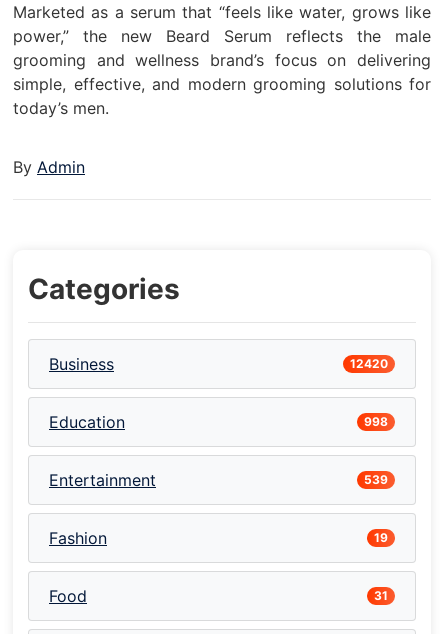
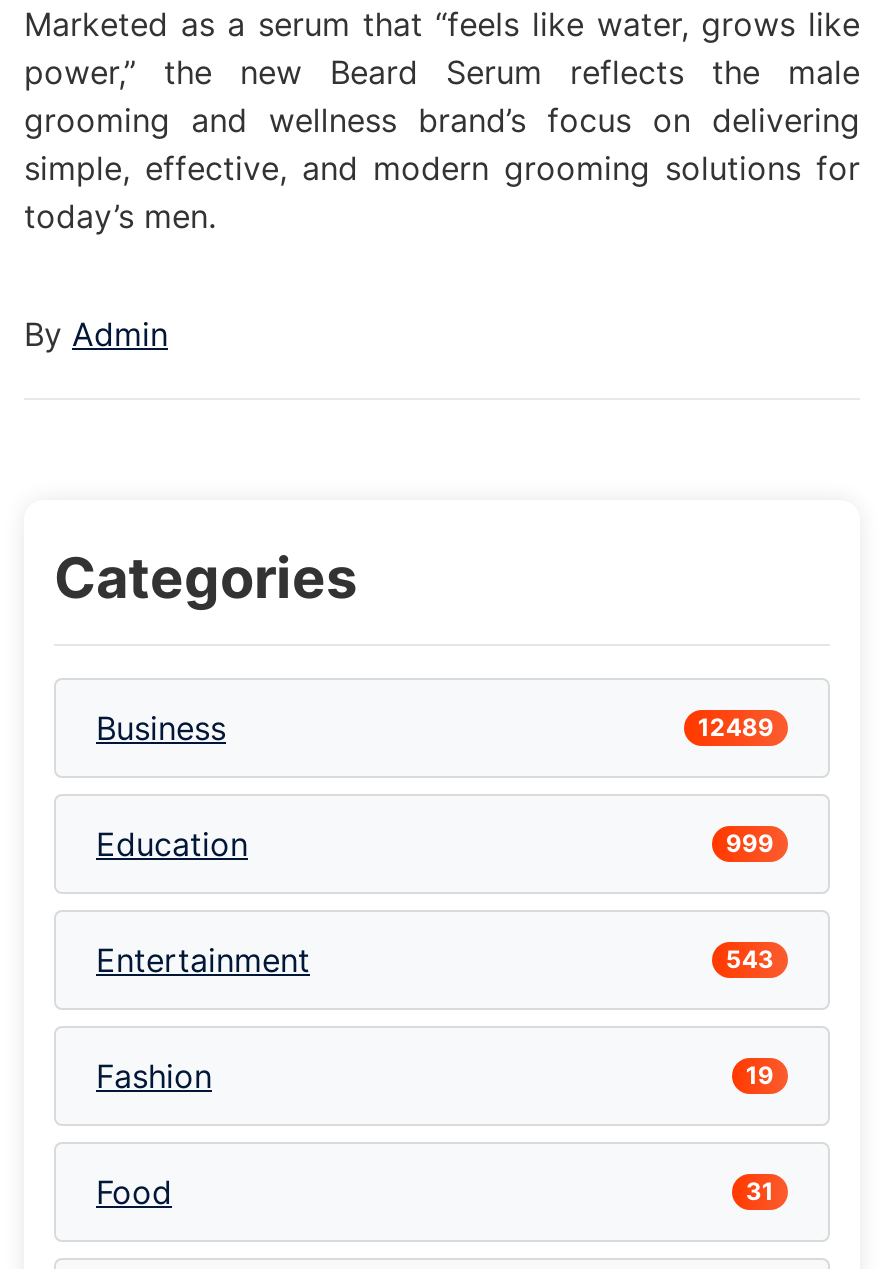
[350,355,388,370] 12420 -> [698,711,774,741] 12489
[364,413,388,428] 998 -> [726,827,774,857] 999
[364,471,388,486] 539 -> [726,943,774,973] 543

